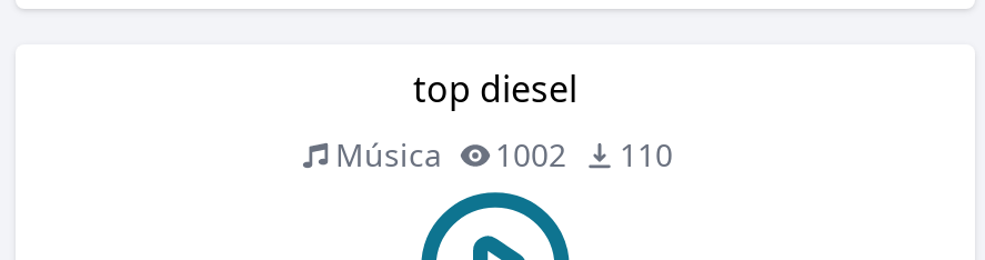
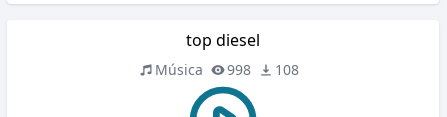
[495,133,566,176] 1002 -> [227,60,251,79] 998
[620,133,673,176] 110 -> [275,60,299,79] 108

